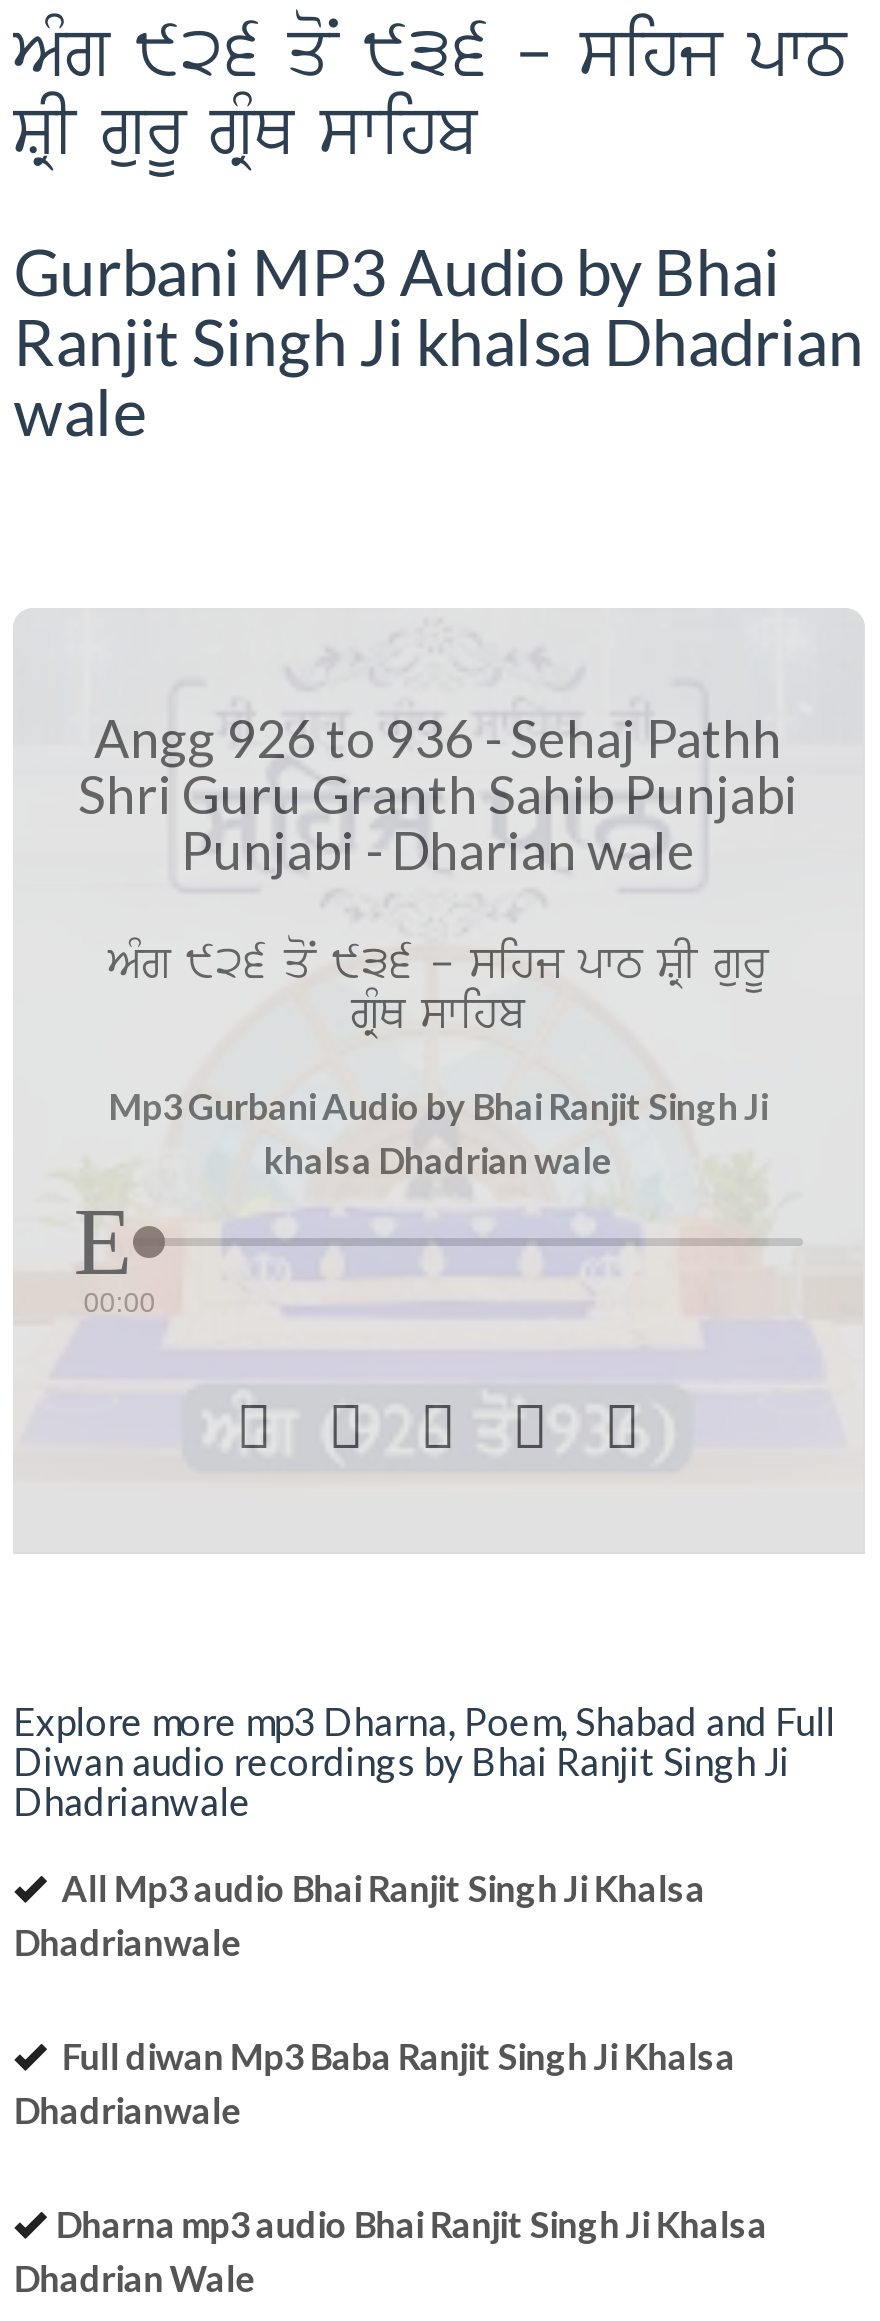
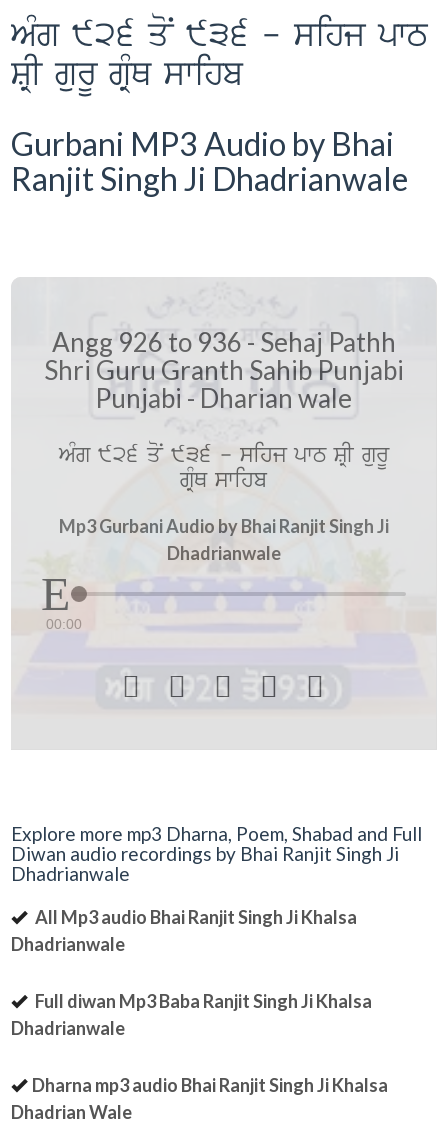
[13,302,863,450] Ranjit Singh Ji khalsa Dhadrian | wale -> [11,159,408,198] Ranjit Singh Ji Dhadrianwale
[264,1138,612,1182] khalsa Dhadrian wale -> [166,542,280,564] Dhadrianwale

